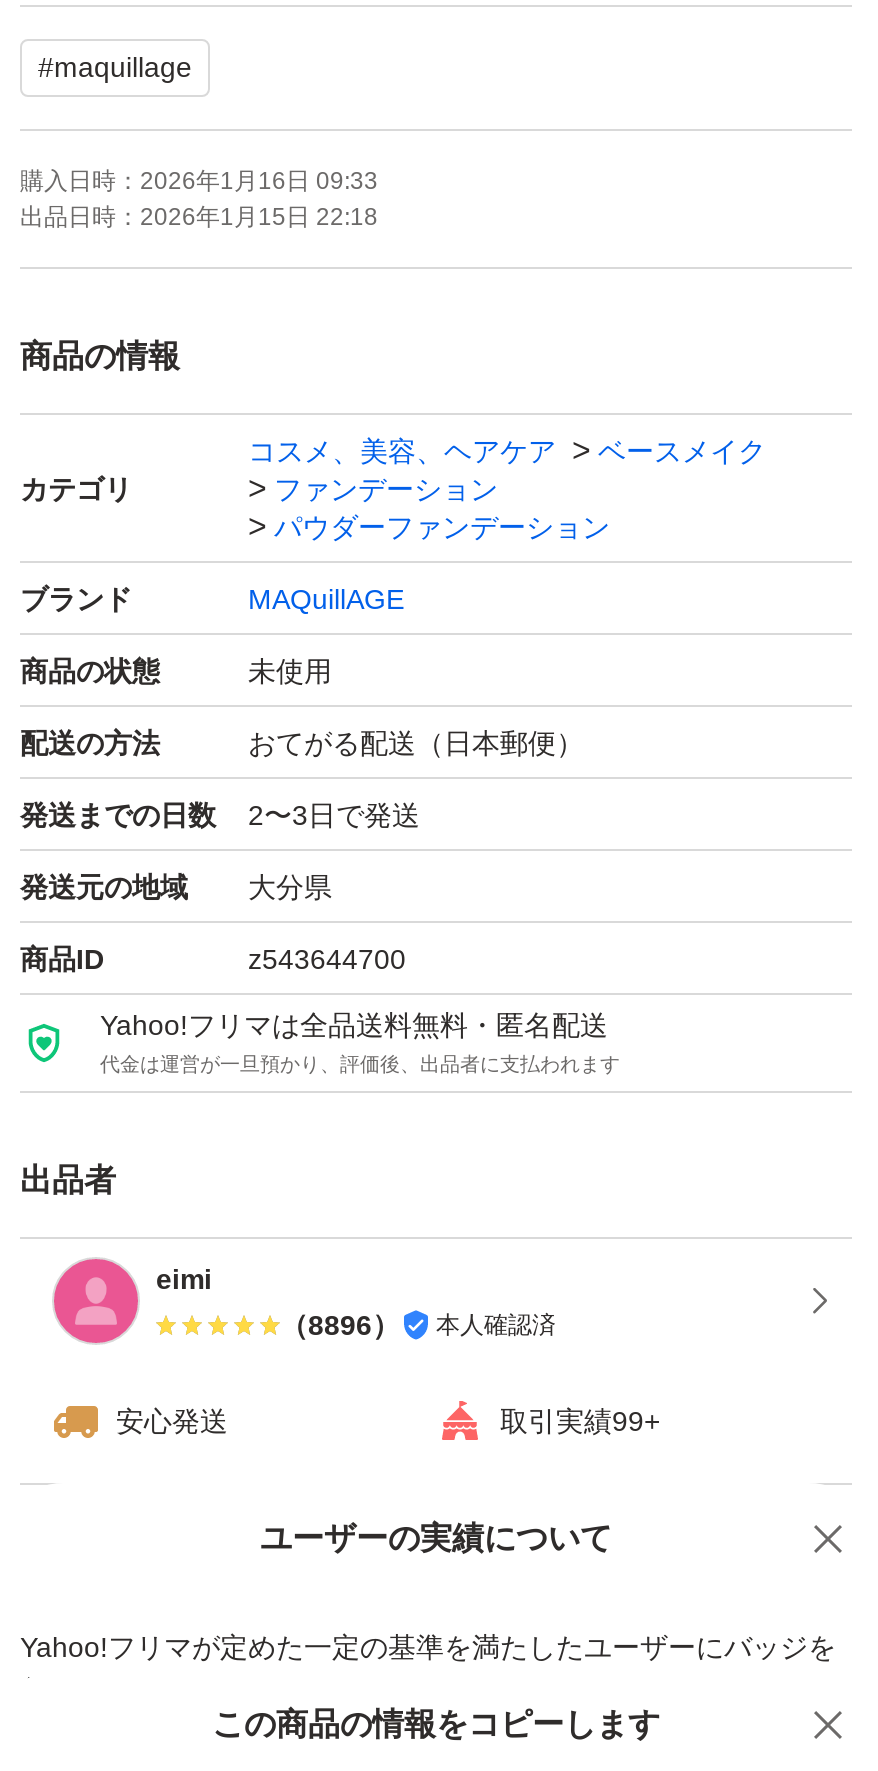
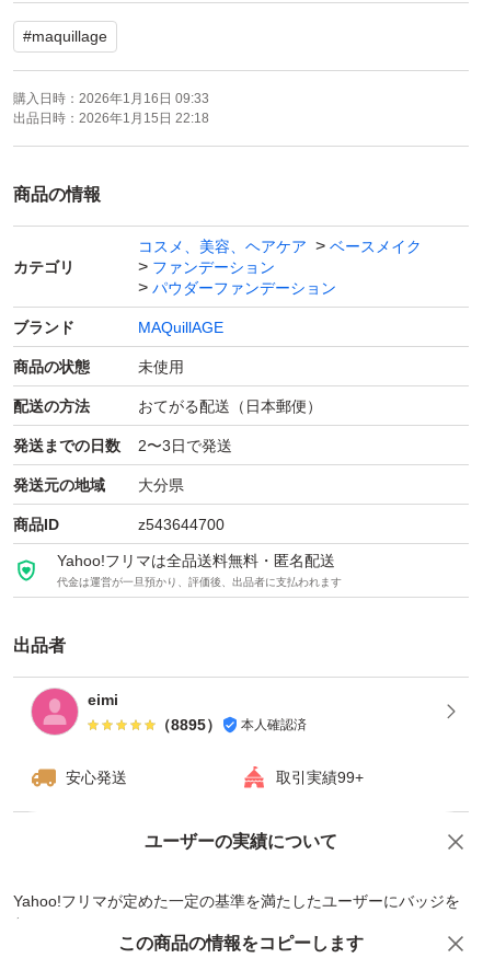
[280,1309,556,1341] （8896） 本人確認済 -> [156,716,307,733] （8895） 本人確認済

